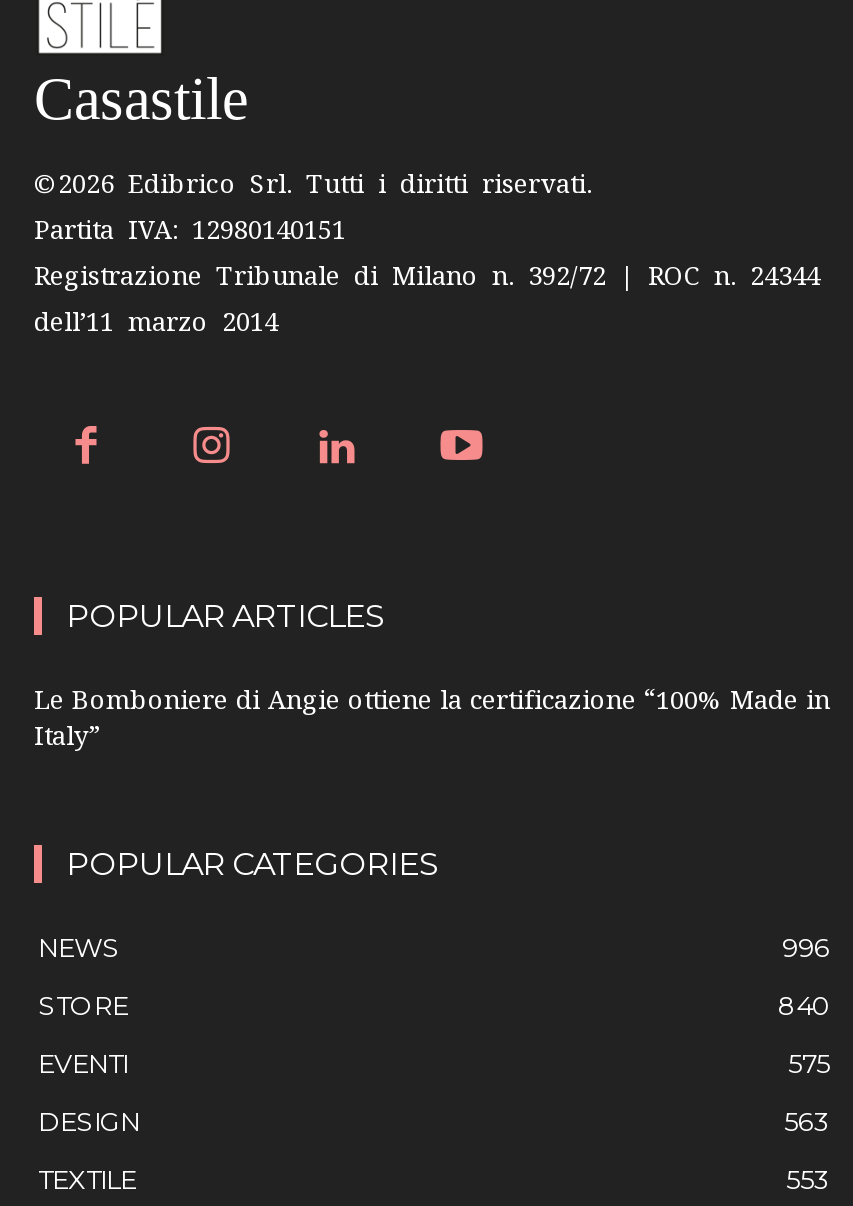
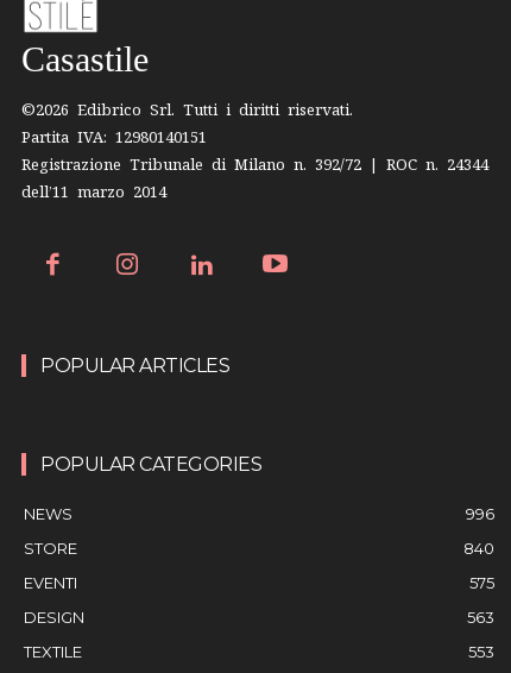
[34,686,830,756] Le Bomboniere di Angie ottiene la certificazione “100% Made in | Italy” -> none

